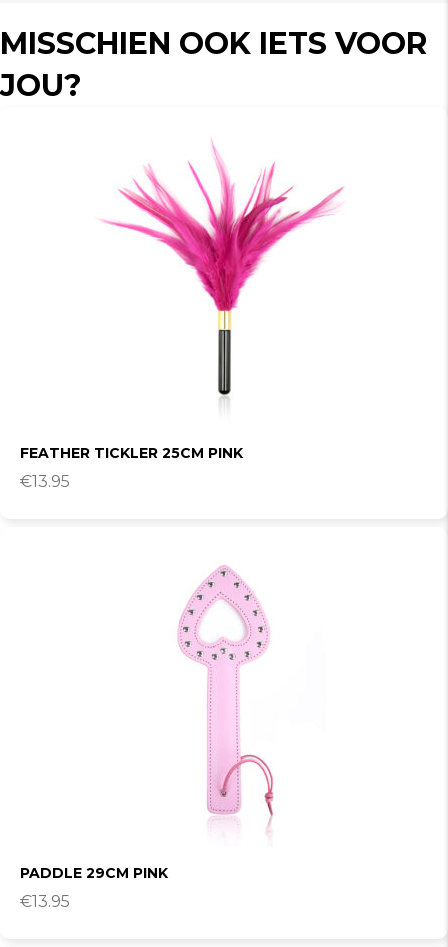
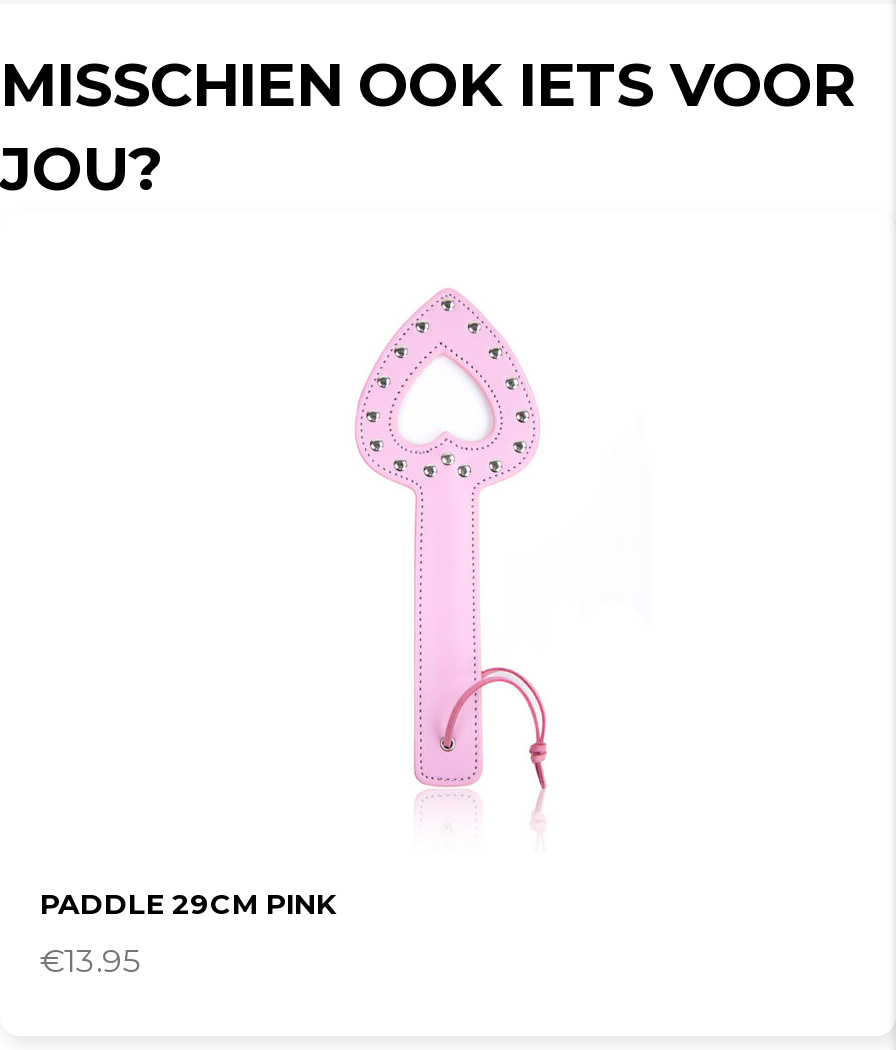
[103,162,343,397] [image] -> none
[20,444,243,491] FEATHER TICKLER 25CM PINK | €13.95 -> none

